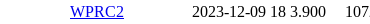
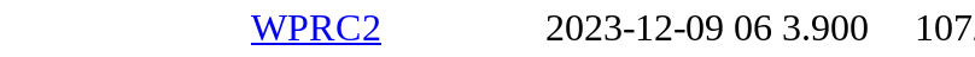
[192,3,326,20] 2023-12-09 18 3.900 -> [545,8,869,48] 2023-12-09 06 3.900

